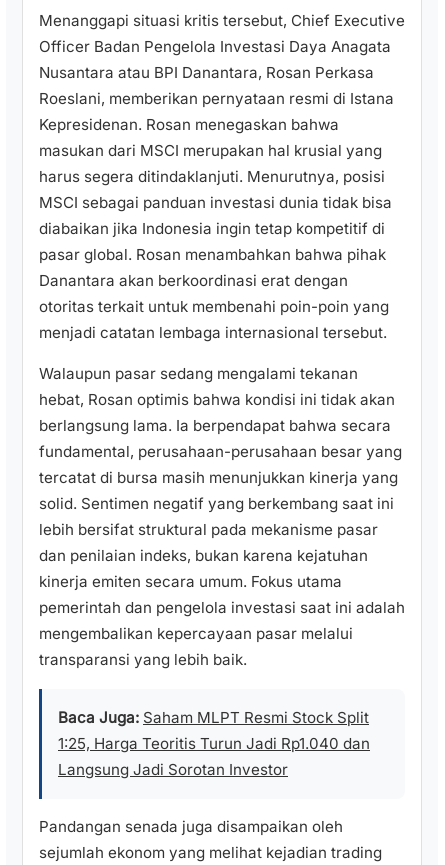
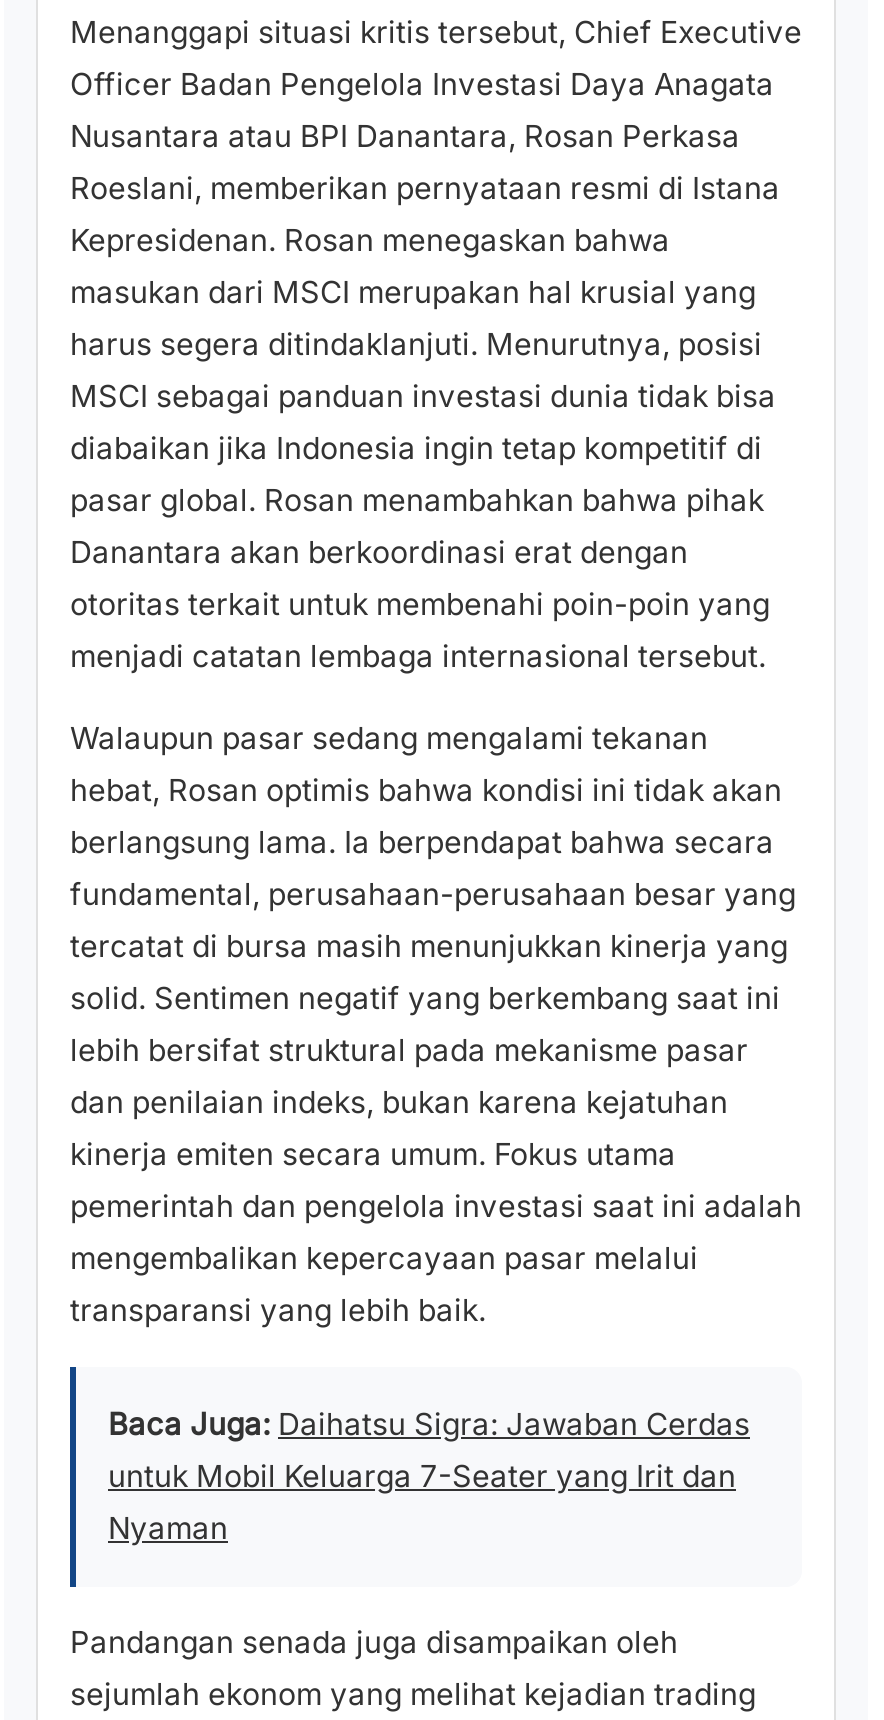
[58,707,370,778] Baca Juga: Saham MLPT Resmi Stock Split | 1:25, Harga Teoritis Turun Jadi Rp1.040 dan | Langsung Jadi Sorotan Investor -> [108,1405,750,1547] Baca Juga: Daihatsu Sigra: Jawaban Cerdas | untuk Mobil Keluarga 7-Seater yang Irit dan | Nyaman

